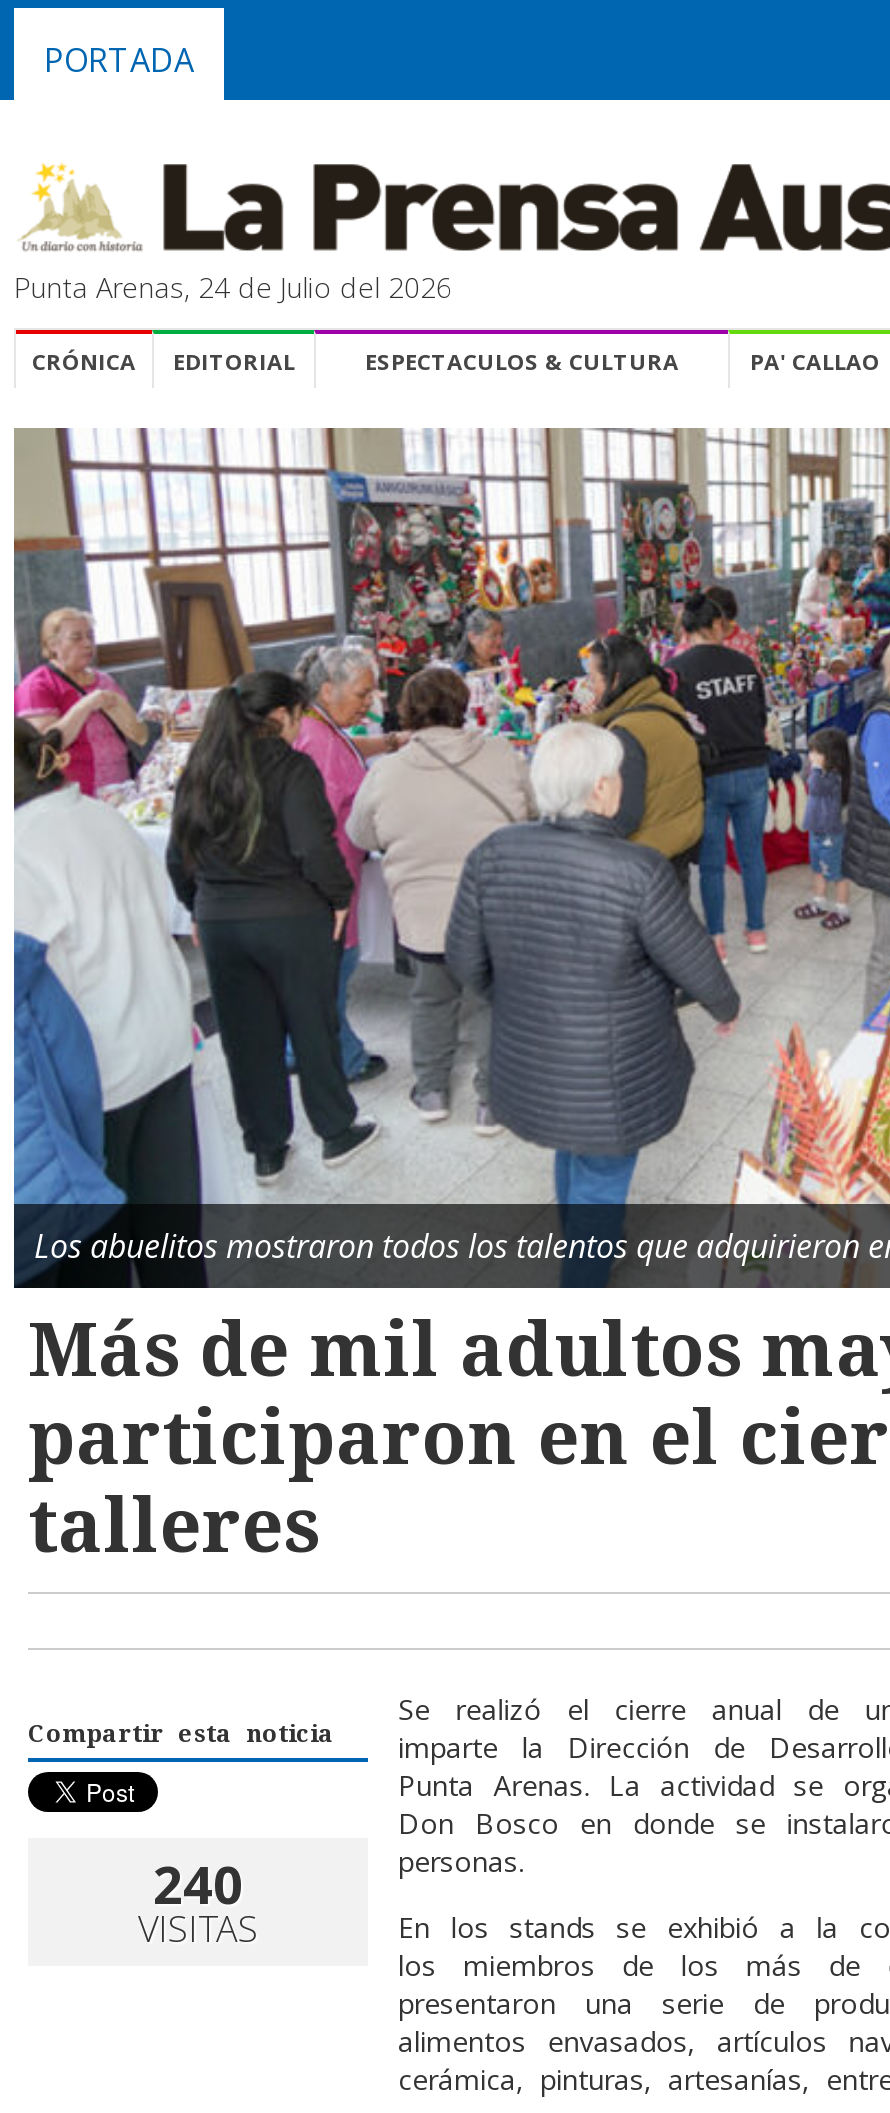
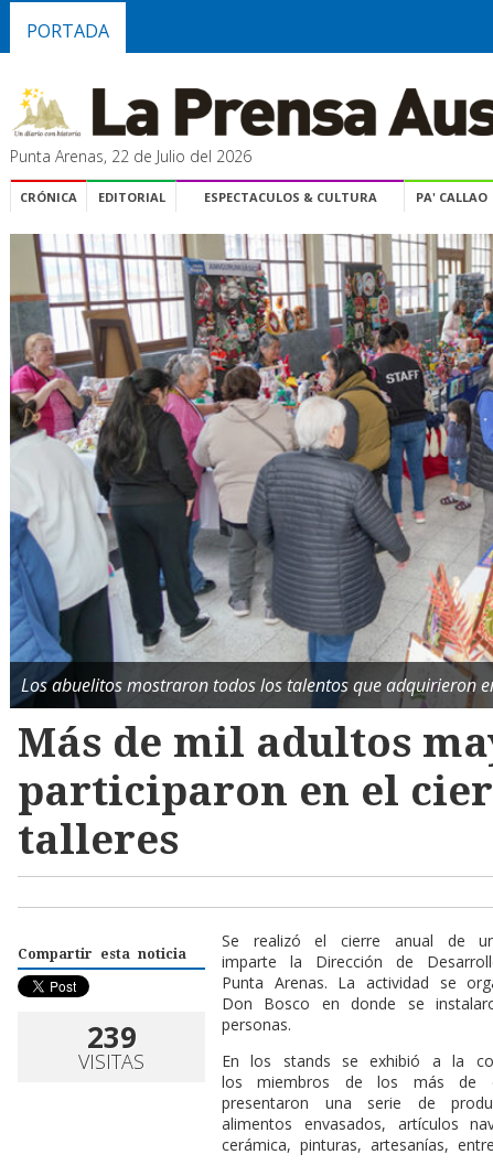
[14,268,452,306] Punta Arenas, 24 de Julio del 2026 -> [10,146,251,167] Punta Arenas, 22 de Julio del 2026
[153,1848,243,1920] 240 -> [87,1017,136,1057] 239

